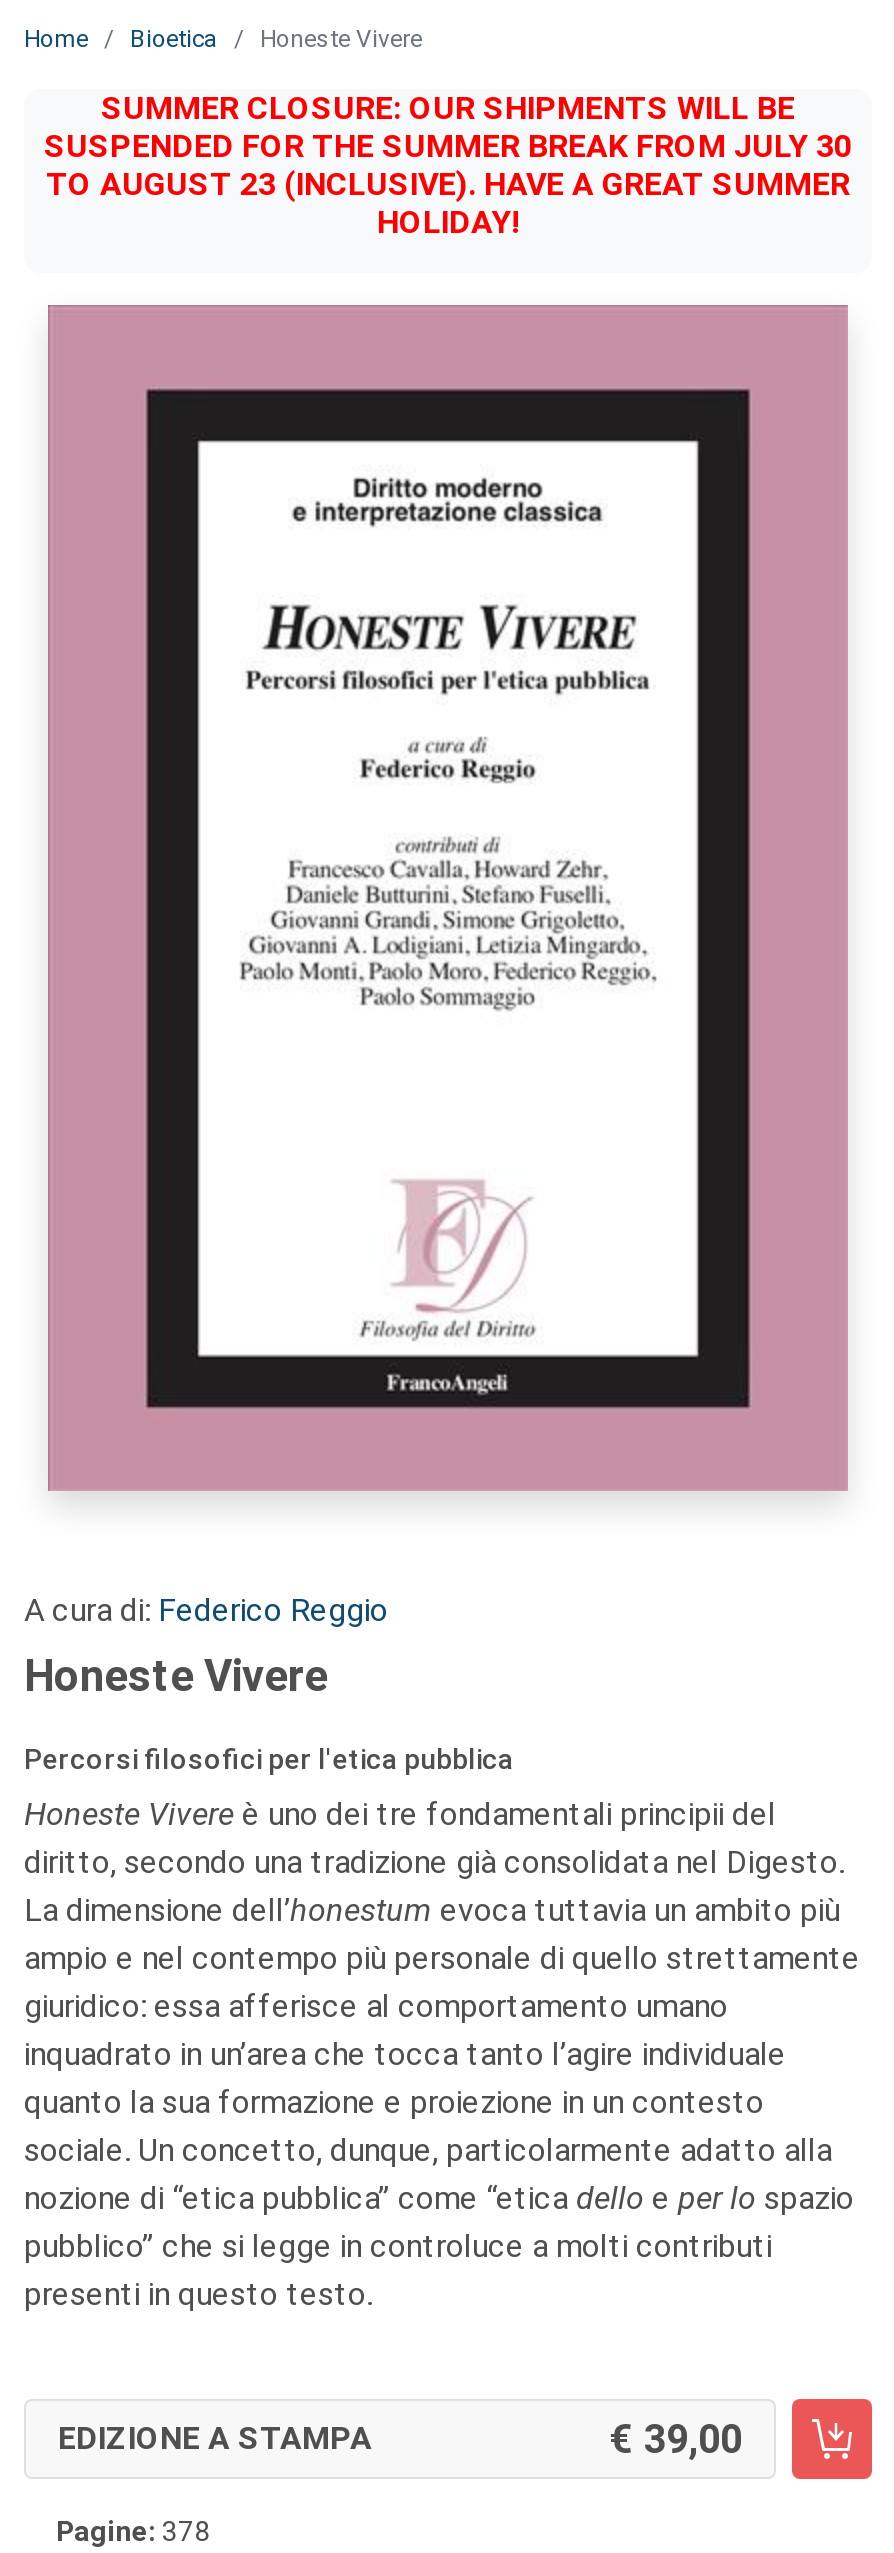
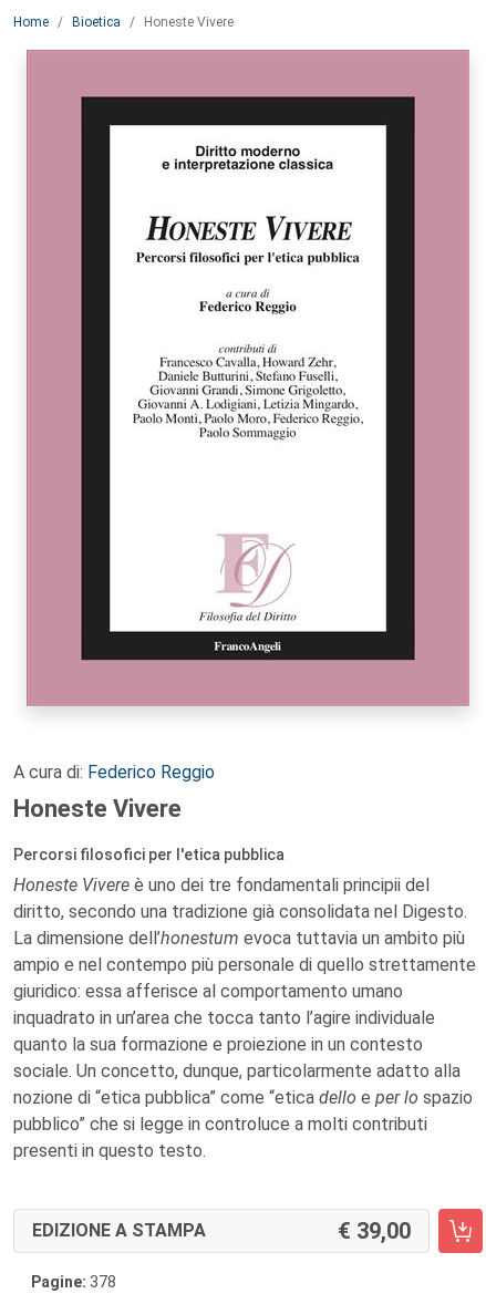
[44,89,852,241] SUMMER CLOSURE: OUR SHIPMENTS WILL BE | SUSPENDED FOR THE SUMMER BREAK FROM JULY 30 | TO AUGUST 23 (INCLUSIVE). HAVE A GREAT SUMMER | HOLIDAY! -> none

